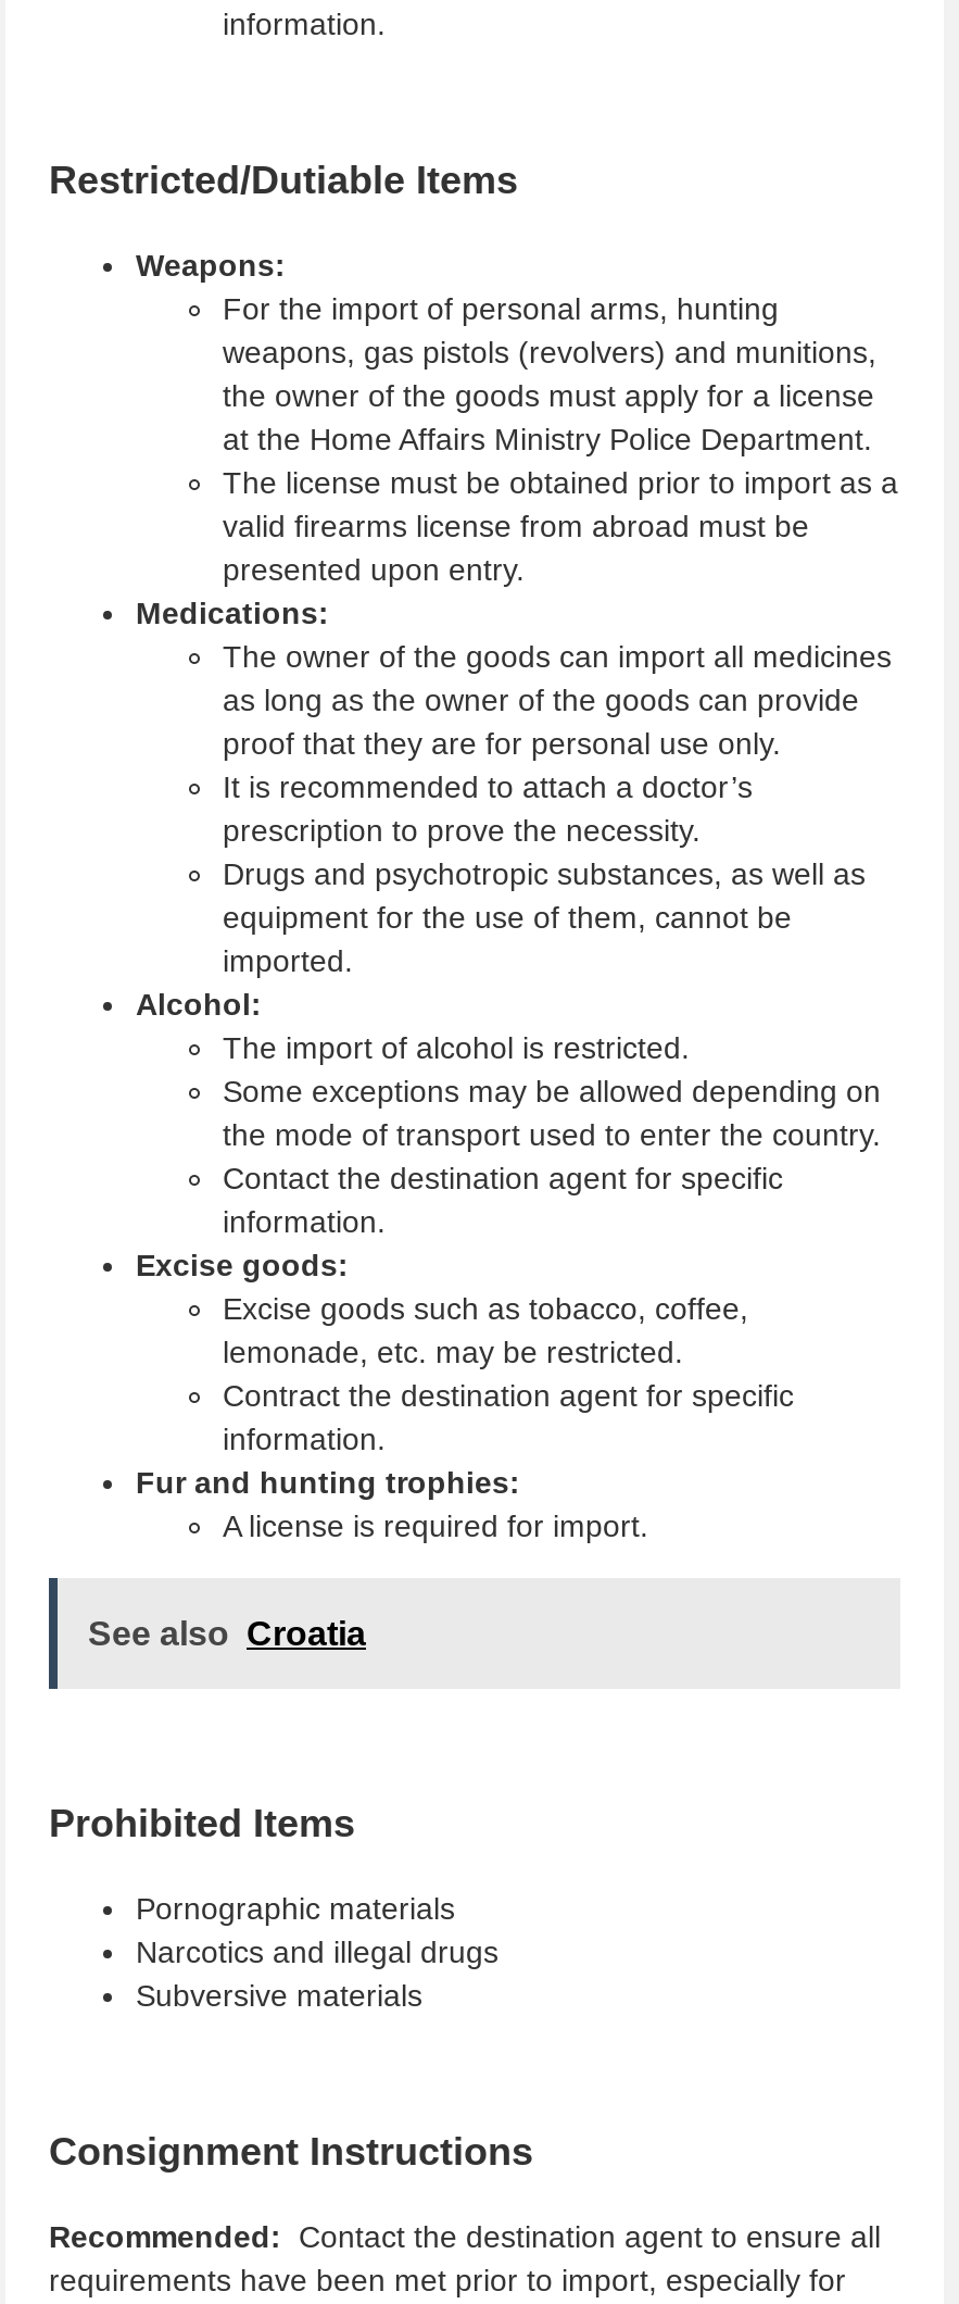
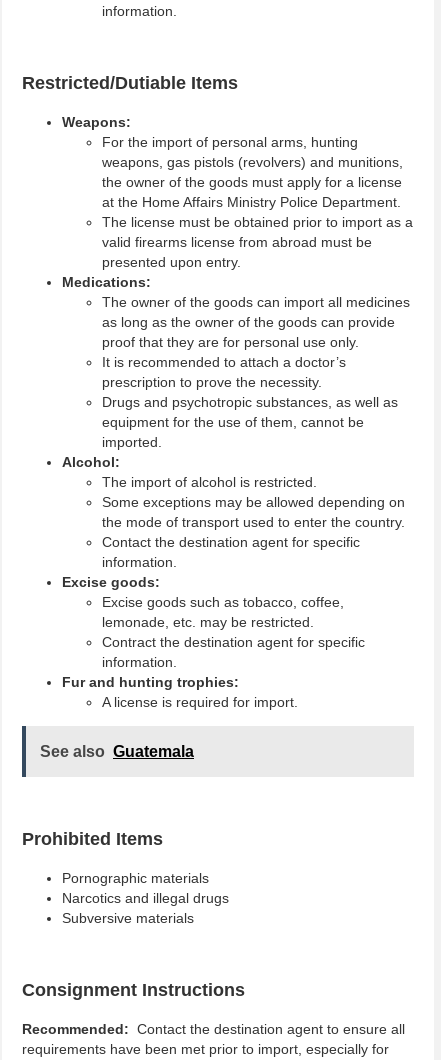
[88,1615,366,1652] See also Croatia -> [40,743,194,760] See also Guatemala

